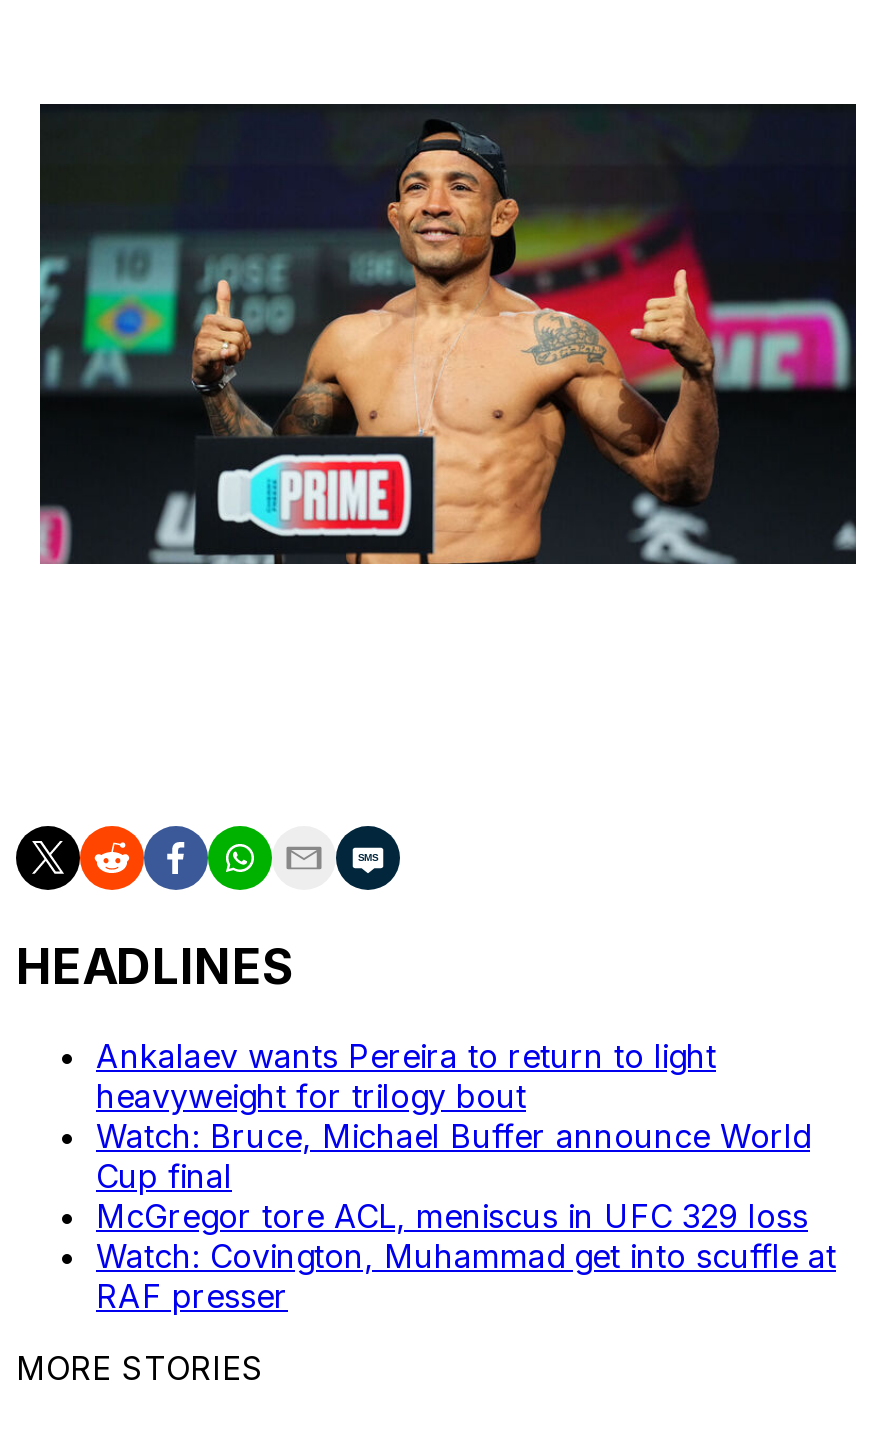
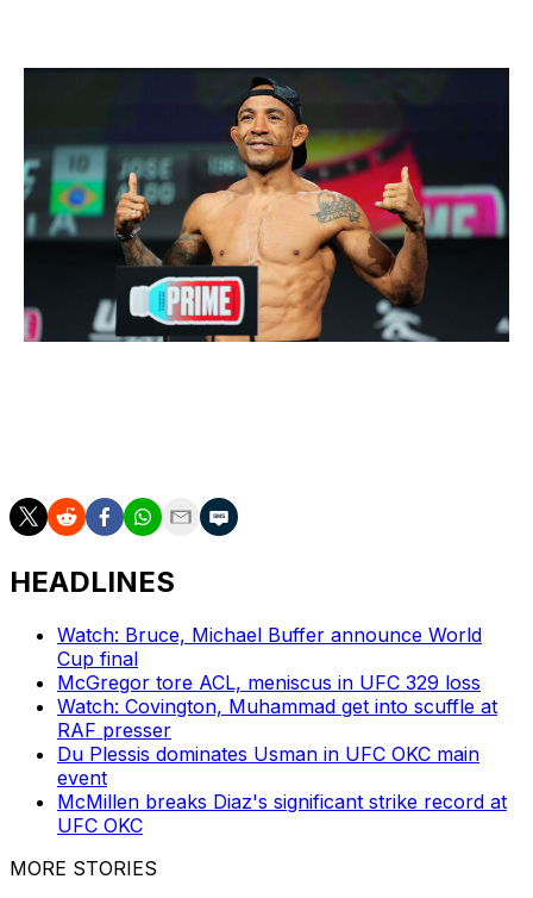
[96,1037,716,1117] Ankalaev wants Pereira to return to light | heavyweight for trilogy bout -> none
moved [96,1117,836,1317] -> [57,623,497,742]: Watch: Bruce, Michael Buffer announce World | Cup final | McGregor tore ACL, meniscus in UFC 329 loss | Watch: Covington, Muhammad get into scuffle at | RAF presser
none -> [57,742,507,838] Du Plessis dominates Usman in UFC OKC main | event | McMillen breaks Diaz's significant strike record at | UFC OKC

